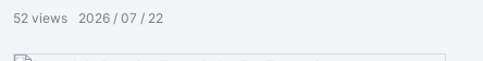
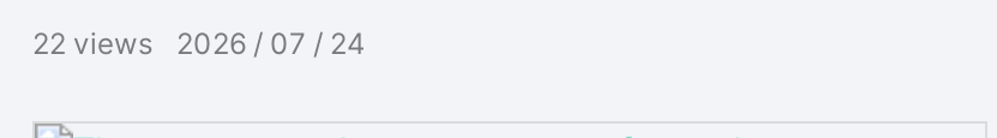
[13,10,163,26] 22 | 52 views -> [32,26,366,62] 24 | 22 views

